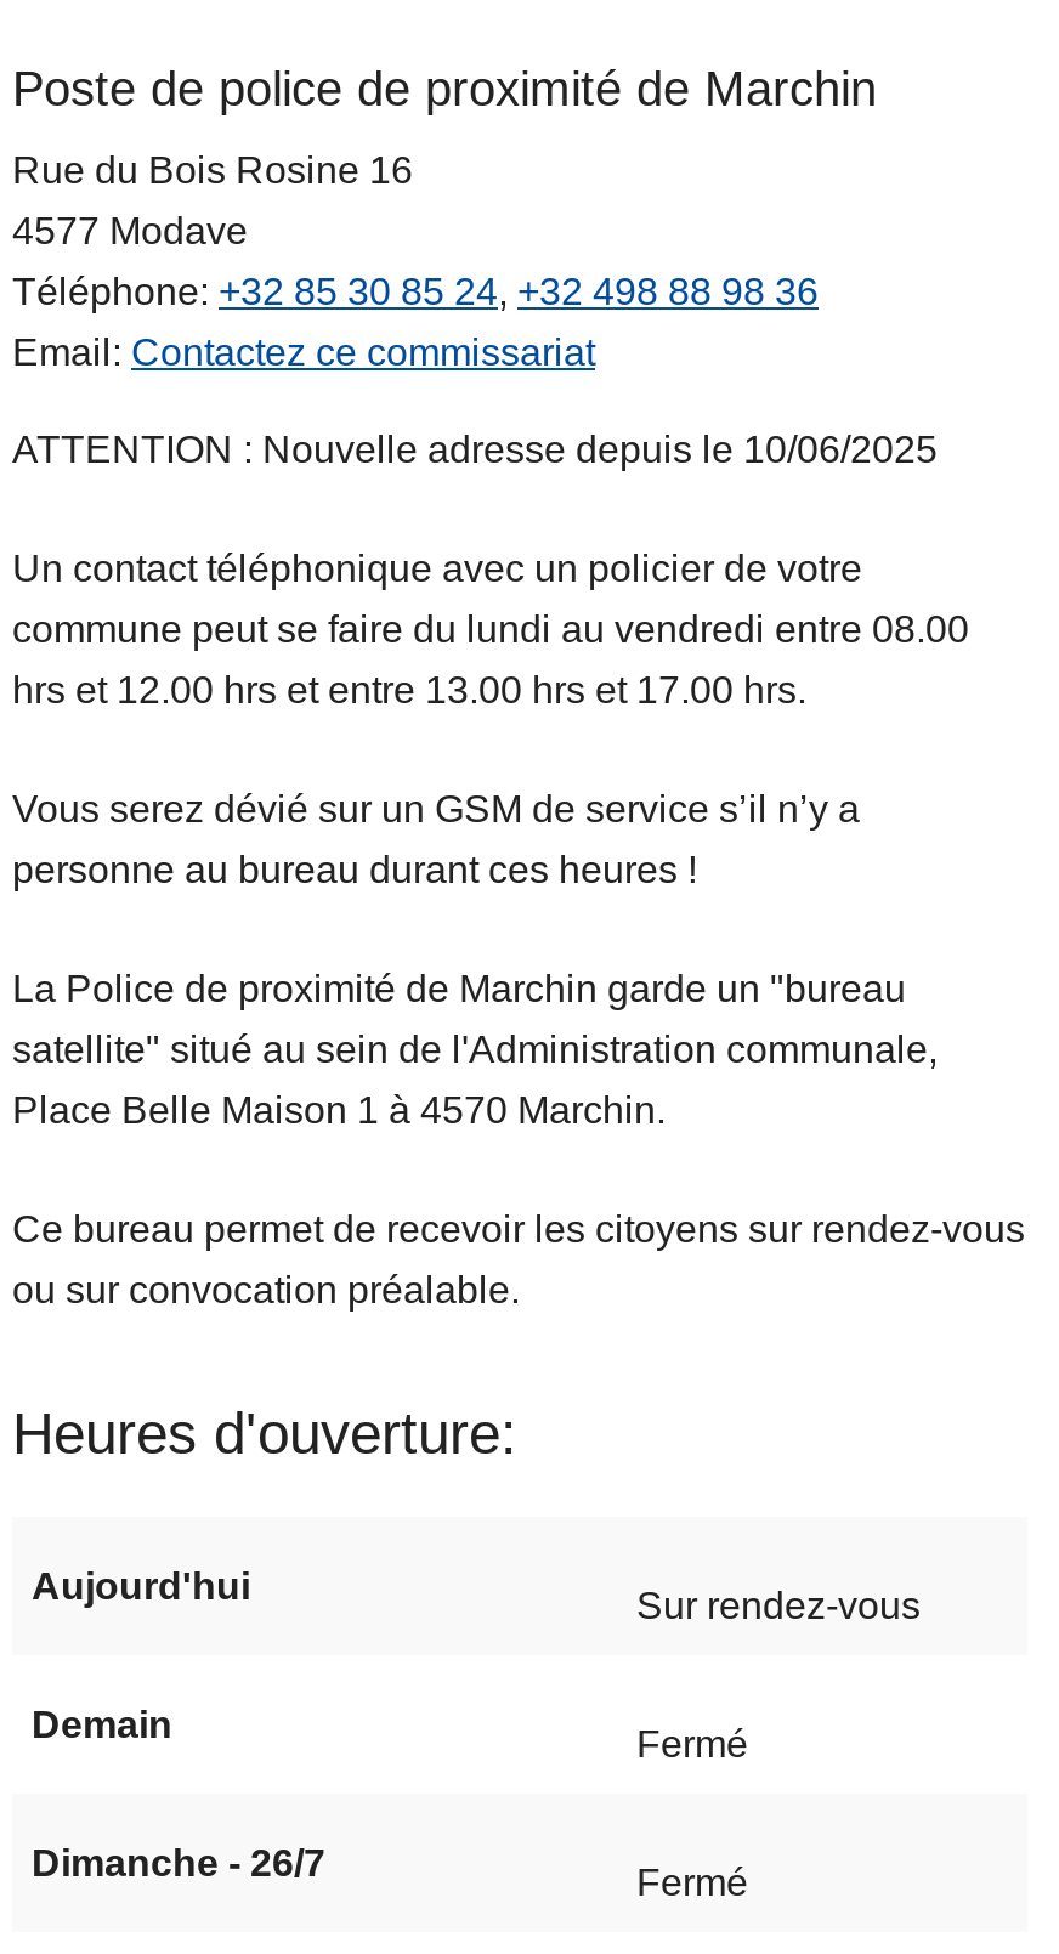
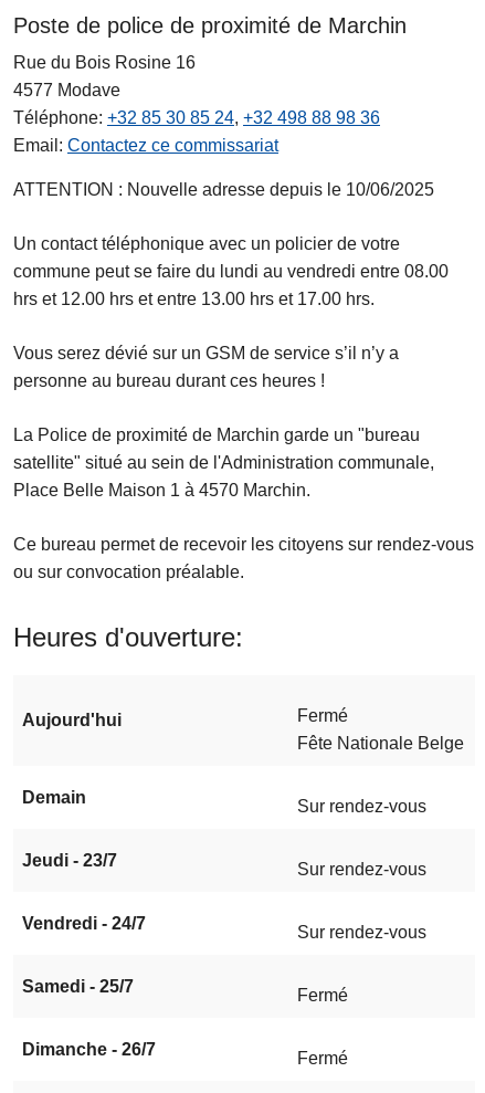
[636,1586,921,1627] Sur rendez-vous -> [297,707,464,753] Fermé | Fête Nationale Belge
none -> [22,797,426,996] Sur rendez-vous | Jeudi - 23/7 | Sur rendez-vous | Vendredi - 24/7 | Sur rendez-vous | Samedi - 25/7

